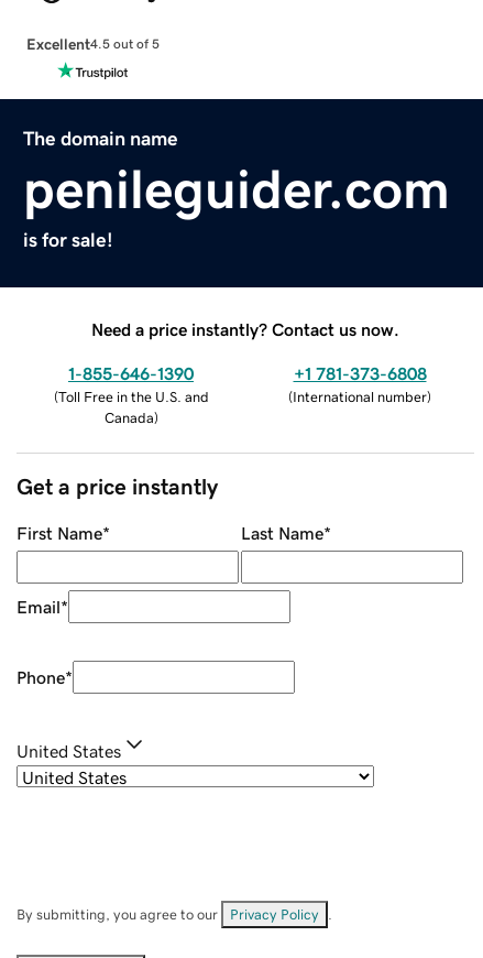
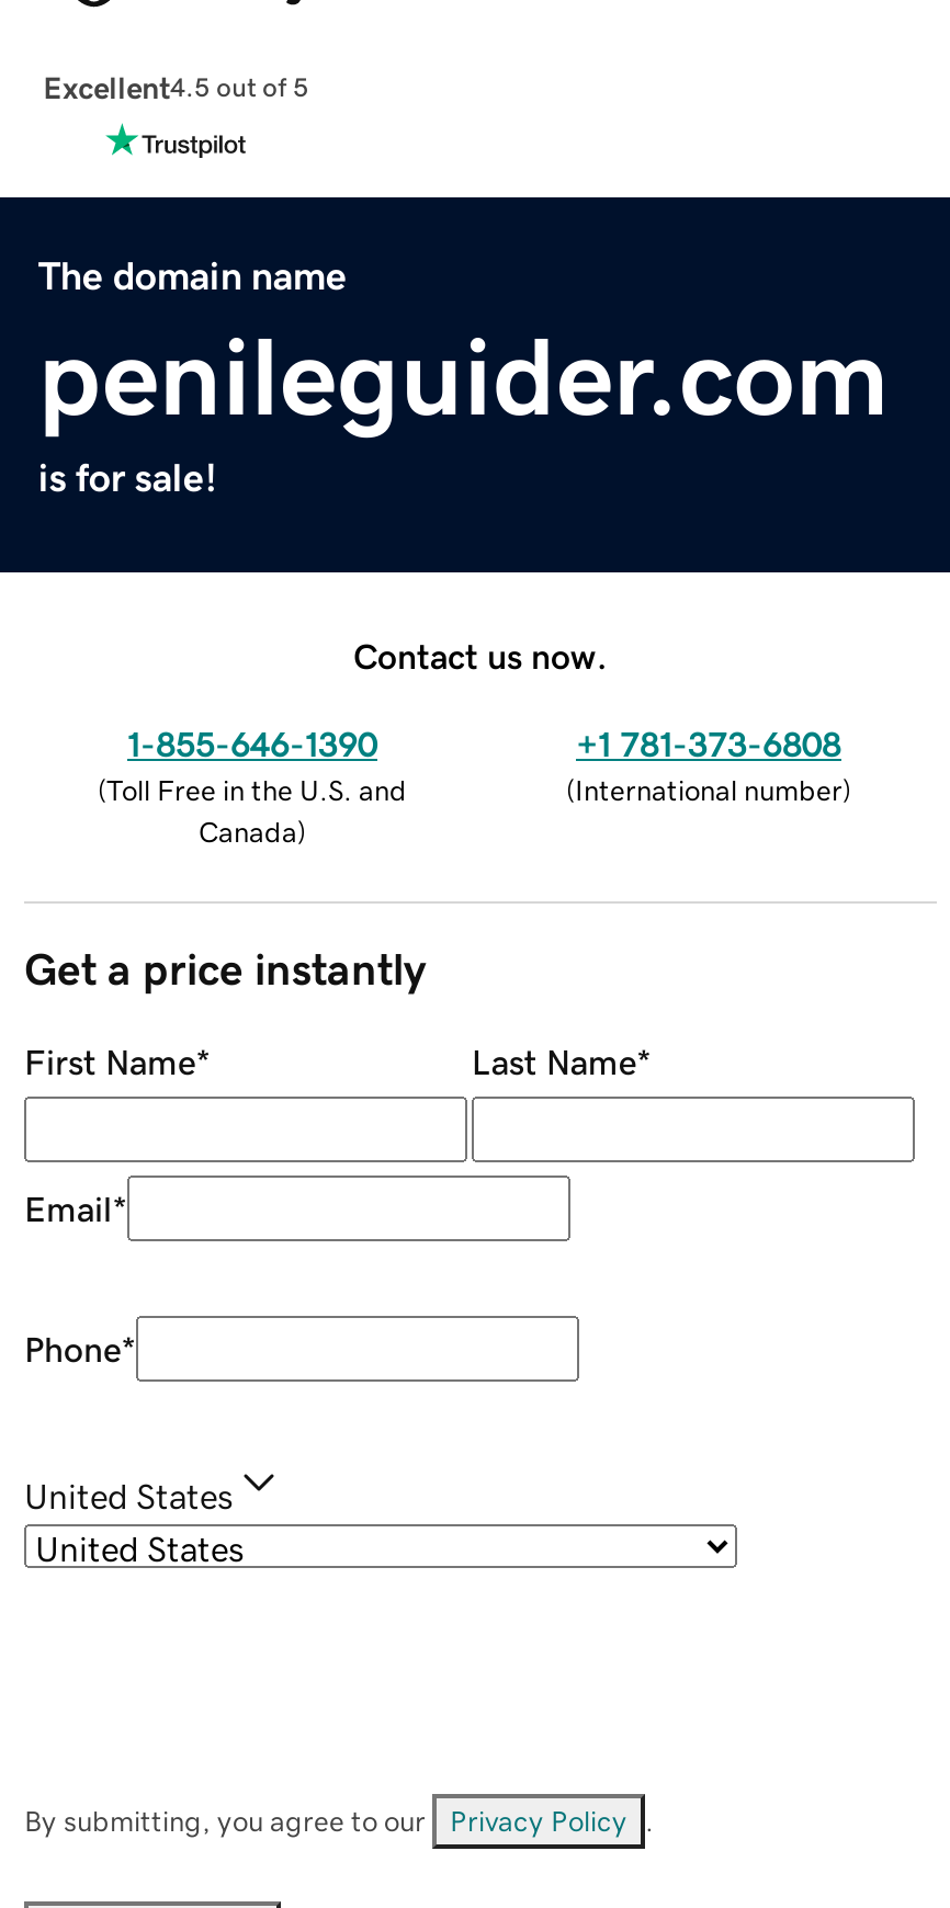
[91,320,399,338] Need a price instantly? Contact us now. -> [353,637,608,672] Contact us now.

